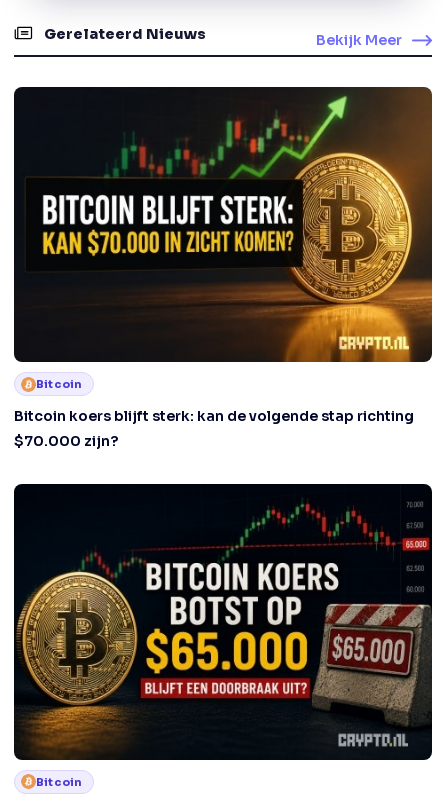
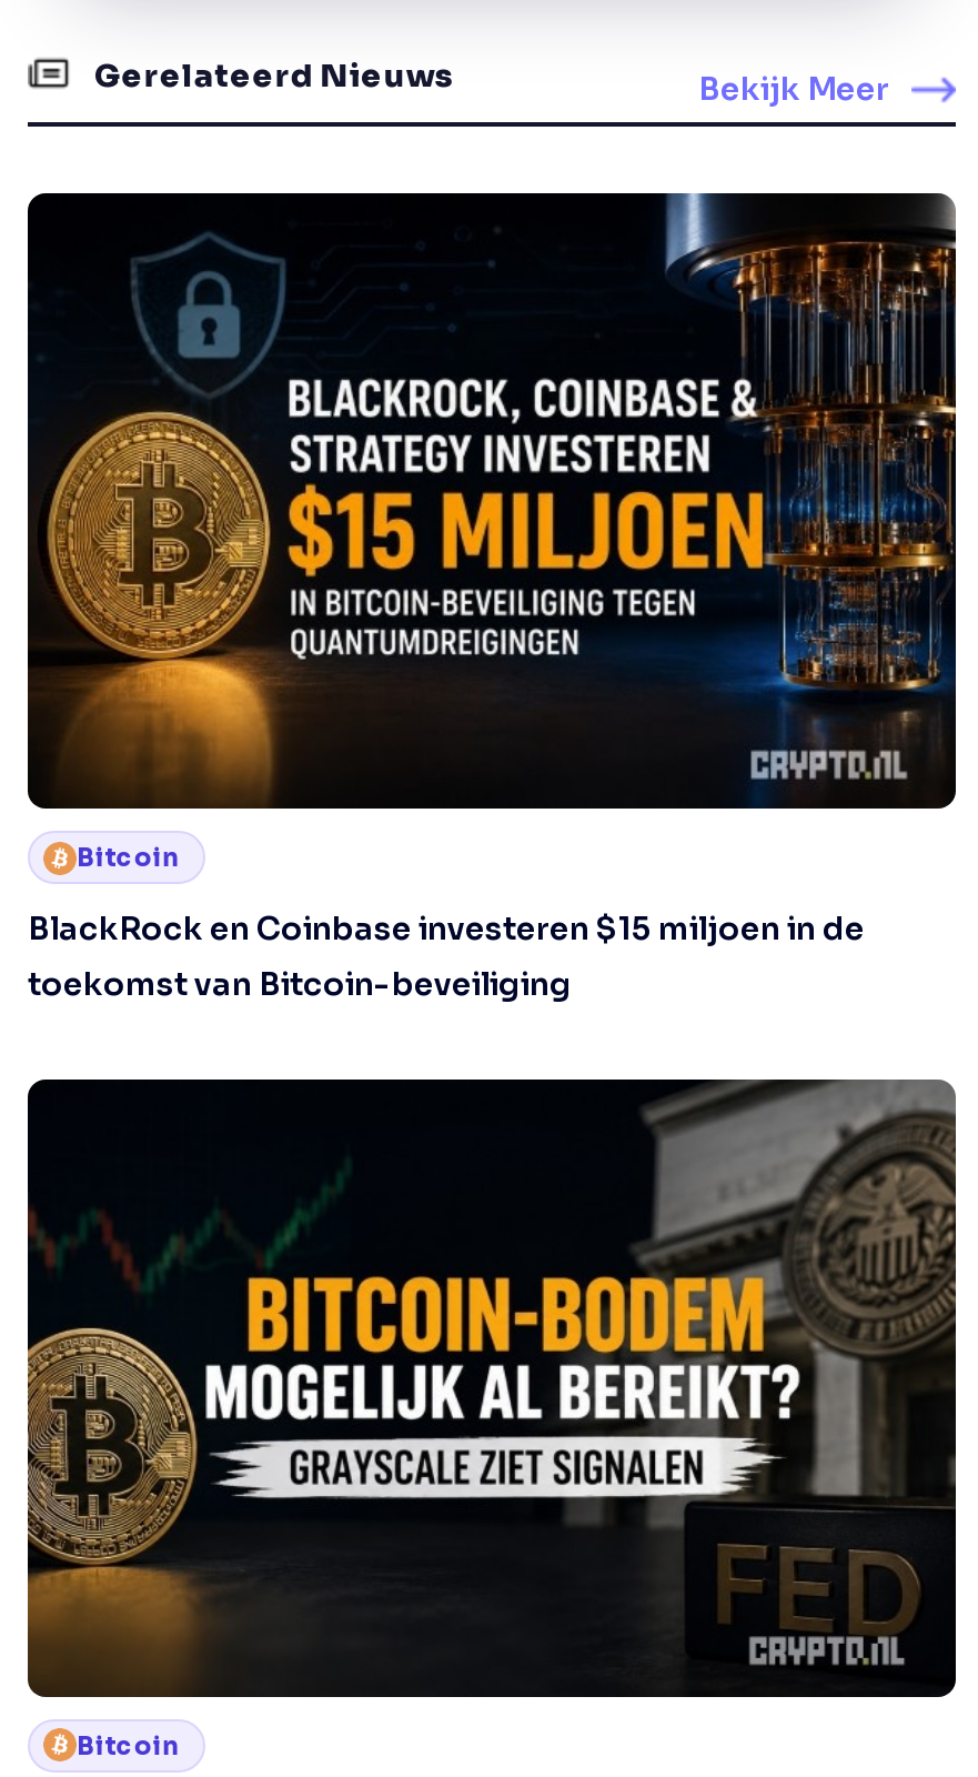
[23,86,433,363] [image] -> [46,191,958,811] [image]
[14,407,414,450] Bitcoin koers blijft sterk: kan de volgende stap richting | $70.000 zijn? -> [28,907,865,1003] BlackRock en Coinbase investeren $15 miljoen in de | toekomst van Bitcoin-beveiliging
[13,483,432,761] [image] -> [26,1077,958,1699] [image]

